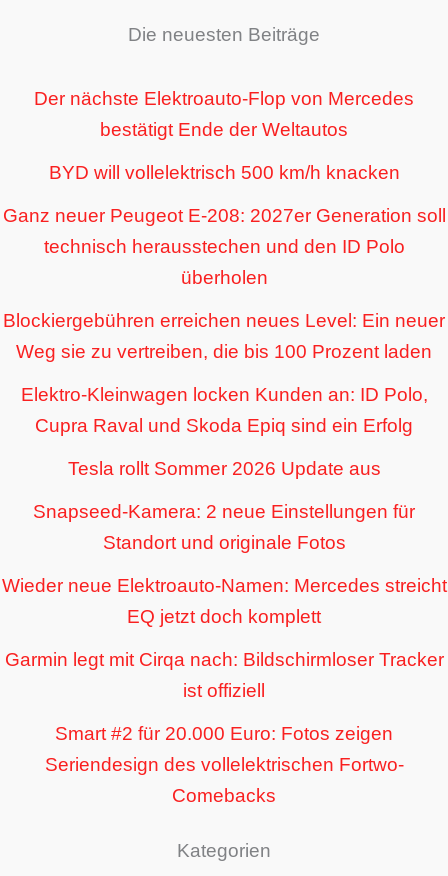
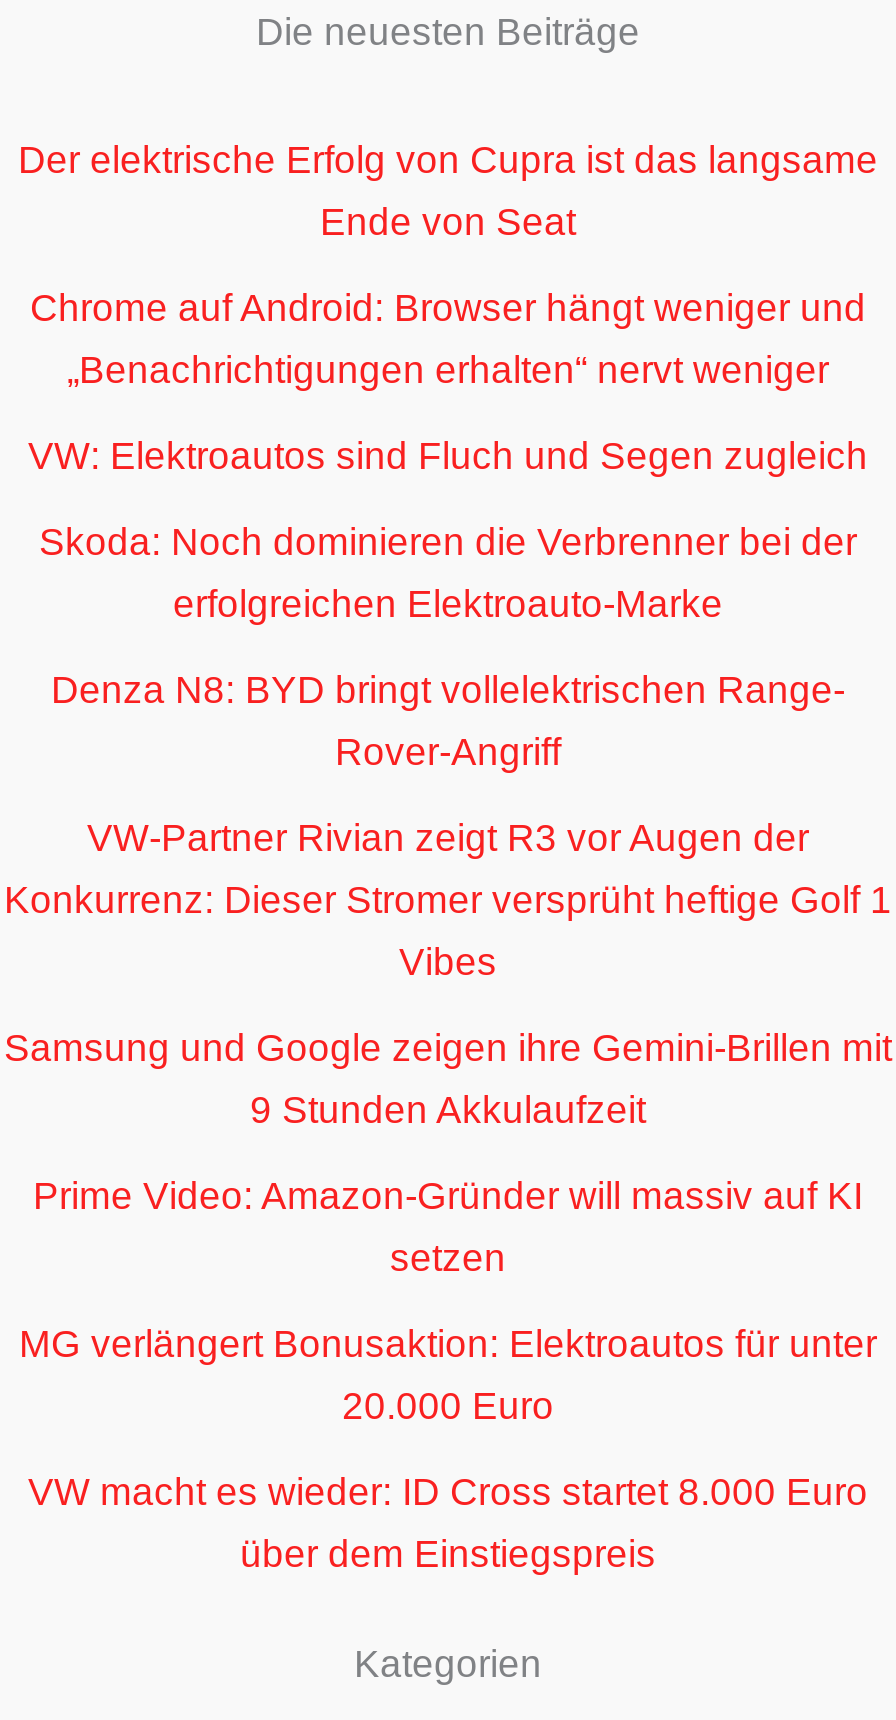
[34,88,414,109] Der nächste Elektroauto-Flop von Mercedes -> [18,139,878,181] Der elektrische Erfolg von Cupra ist das langsame
[100,119,348,140] bestätigt Ende der Weltautos -> [320,201,576,243] Ende von Seat
[48,162,399,183] BYD will vollelektrisch 500 km/h knacken -> [30,287,866,329] Chrome auf Android: Browser hängt weniger und
[2,205,445,226] Ganz neuer Peugeot E-208: 2027er Generation soll -> [67,349,829,391] „Benachrichtigungen erhalten“ nervt weniger
[43,236,404,257] technisch herausstechen und den ID Polo -> [28,435,868,477] VW: Elektroautos sind Fluch und Segen zugleich
[180,267,267,288] überholen -> [39,521,857,563] Skoda: Noch dominieren die Verbrenner bei der
[3,310,445,331] Blockiergebühren erreichen neues Level: Ein neuer -> [173,583,723,625] erfolgreichen Elektroauto-Marke
[16,341,432,362] Weg sie zu vertreiben, die bis 100 Prozent laden -> [51,669,845,711] Denza N8: BYD bringt vollelektrischen Range-
[20,384,427,405] Elektro-Kleinwagen locken Kunden an: ID Polo, -> [335,731,561,773] Rover-Angriff
[35,415,413,436] Cupra Raval und Skoda Epiq sind ein Erfolg -> [87,817,809,859] VW-Partner Rivian zeigt R3 vor Augen der
[67,458,380,479] Tesla rollt Sommer 2026 Update aus -> [4,879,892,921] Konkurrenz: Dieser Stromer versprüht heftige Golf 1
[33,501,415,522] Snapseed-Kamera: 2 neue Einstellungen für -> [399,941,497,983] Vibes
[102,532,345,553] Standort und originale Fotos -> [4,1027,892,1069] Samsung und Google zeigen ihre Gemini-Brillen mit
[1,575,446,596] Wieder neue Elektroauto-Namen: Mercedes streicht -> [250,1089,646,1131] 9 Stunden Akkulaufzeit
[127,606,321,627] EQ jetzt doch komplett -> [33,1175,863,1217] Prime Video: Amazon-Gründer will massiv auf KI
[4,649,443,670] Garmin legt mit Cirqa nach: Bildschirmloser Tracker -> [390,1237,506,1279] setzen
[183,680,265,701] ist offiziell -> [19,1323,877,1365] MG verlängert Bonusaktion: Elektroautos für unter
[55,723,393,744] Smart #2 für 20.000 Euro: Fotos zeigen -> [342,1385,554,1427] 20.000 Euro
[44,754,403,775] Seriendesign des vollelektrischen Fortwo- -> [28,1471,868,1513] VW macht es wieder: ID Cross startet 8.000 Euro
[172,785,276,806] Comebacks -> [240,1533,656,1575] über dem Einstiegspreis

